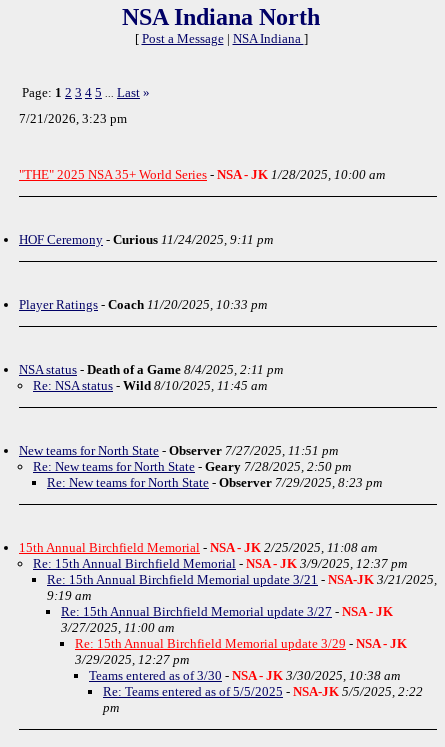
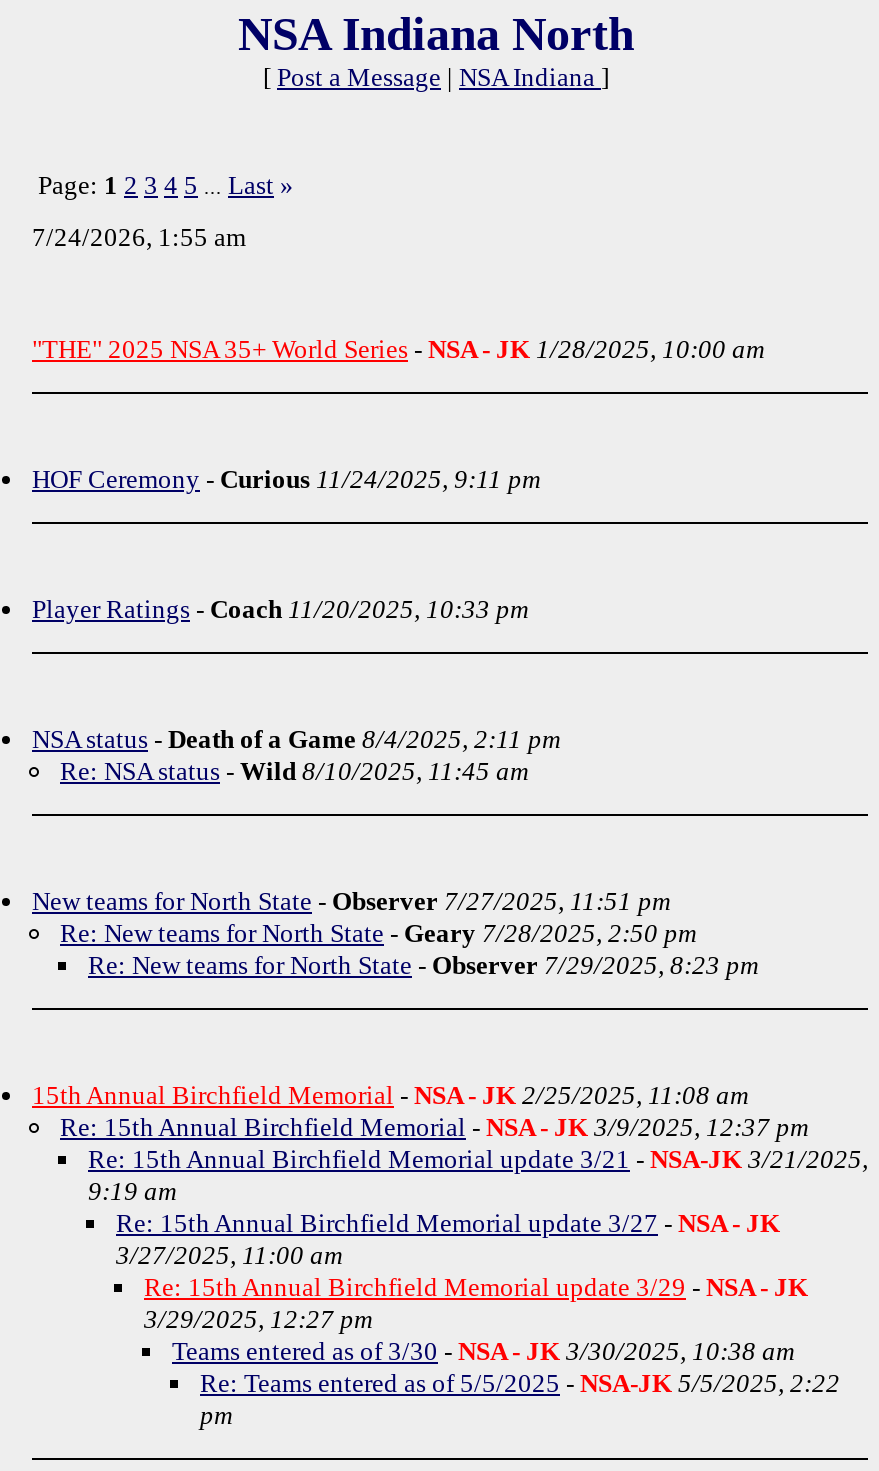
[19,111,133,126] 7/21/2026, 3:23 pm -> [32,222,258,252] 7/24/2026, 1:55 am

